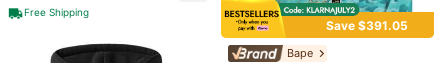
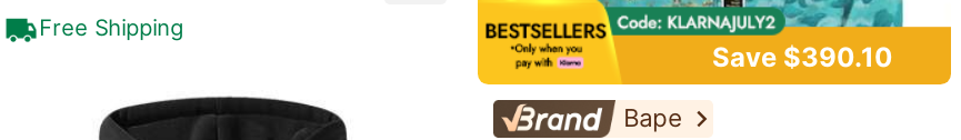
[326,18,408,33] Save $391.05 -> [712,40,892,73] Save $390.10

